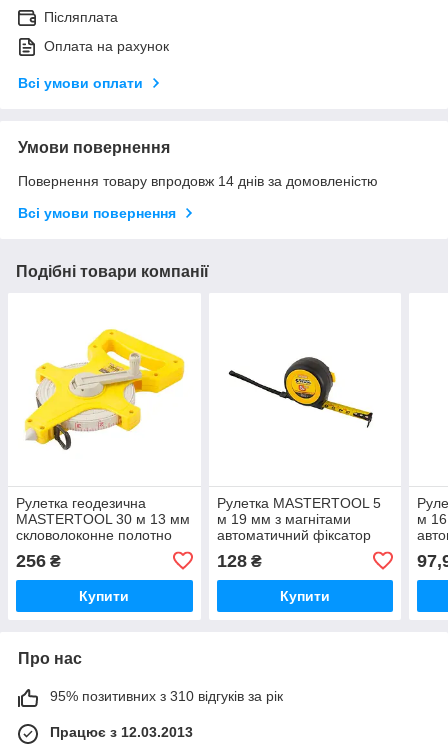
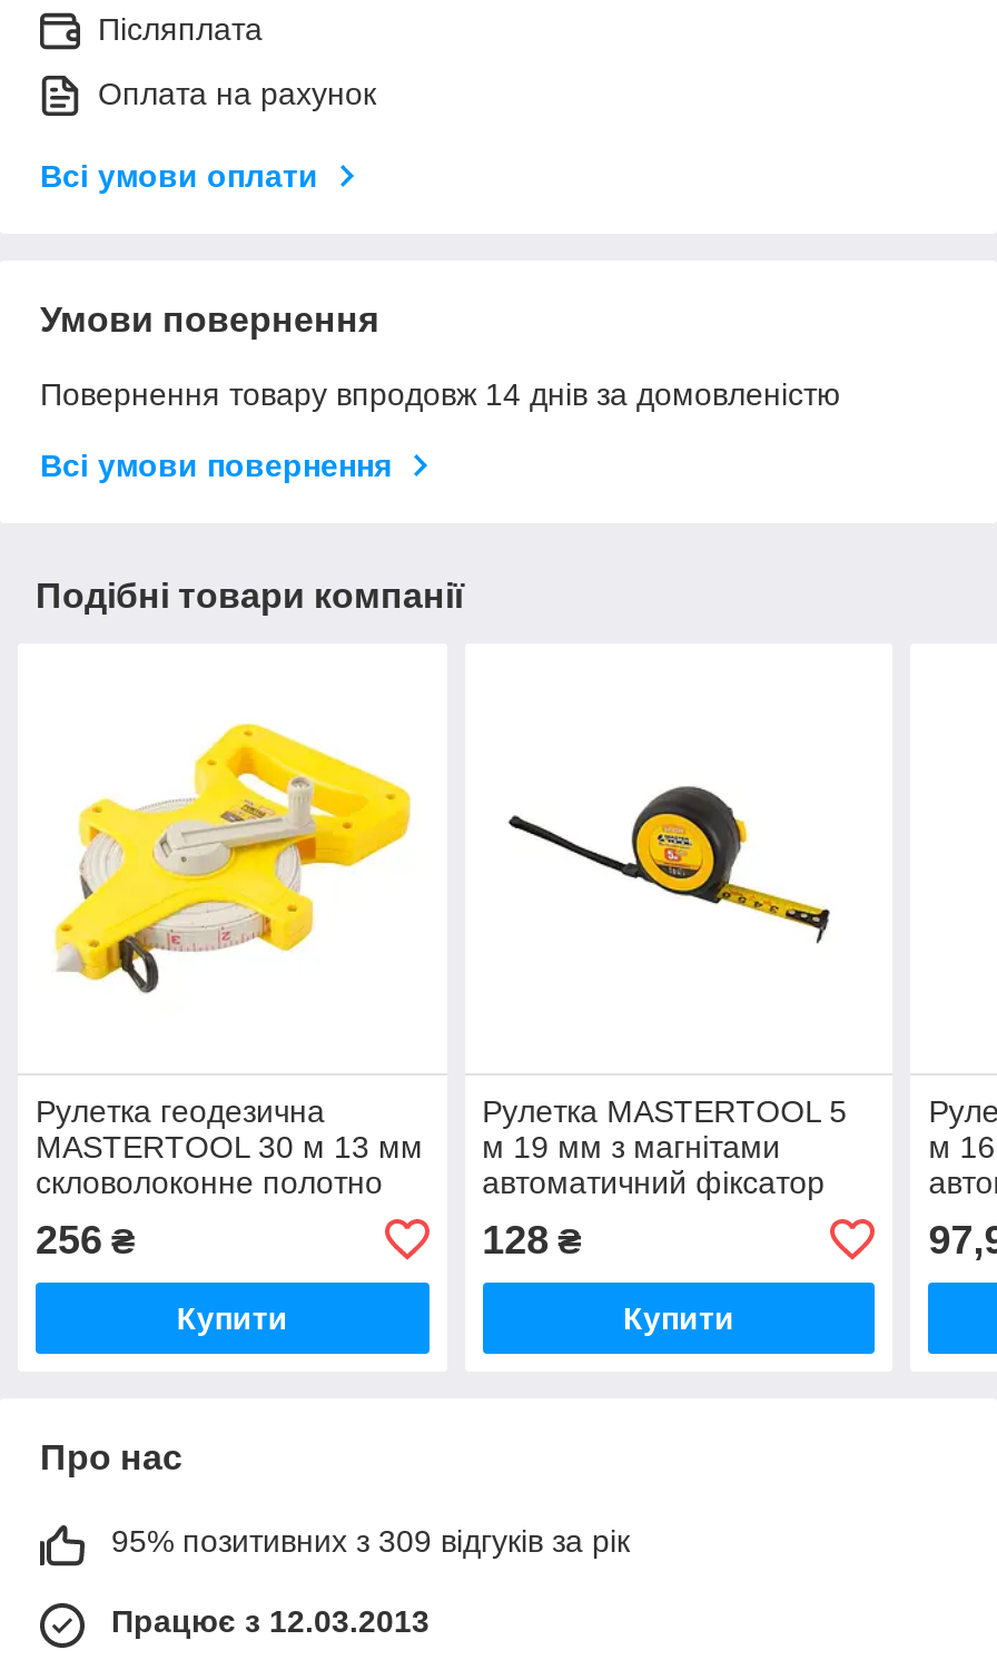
[50,688,283,704] 95% позитивних з 310 відгуків за рік -> [111,1523,630,1558] 95% позитивних з 309 відгуків за рік

